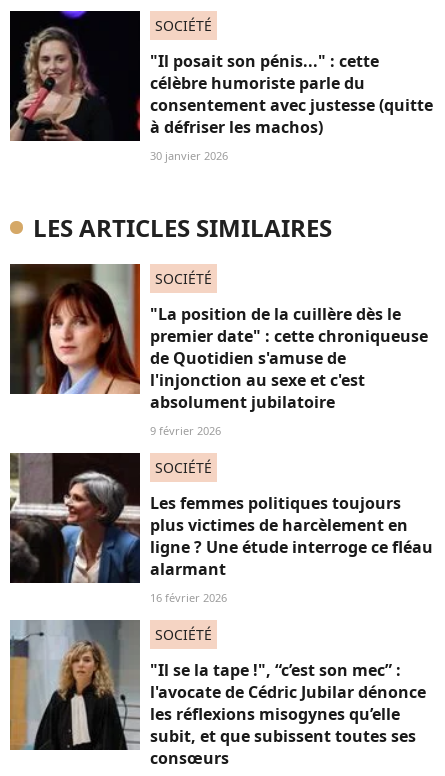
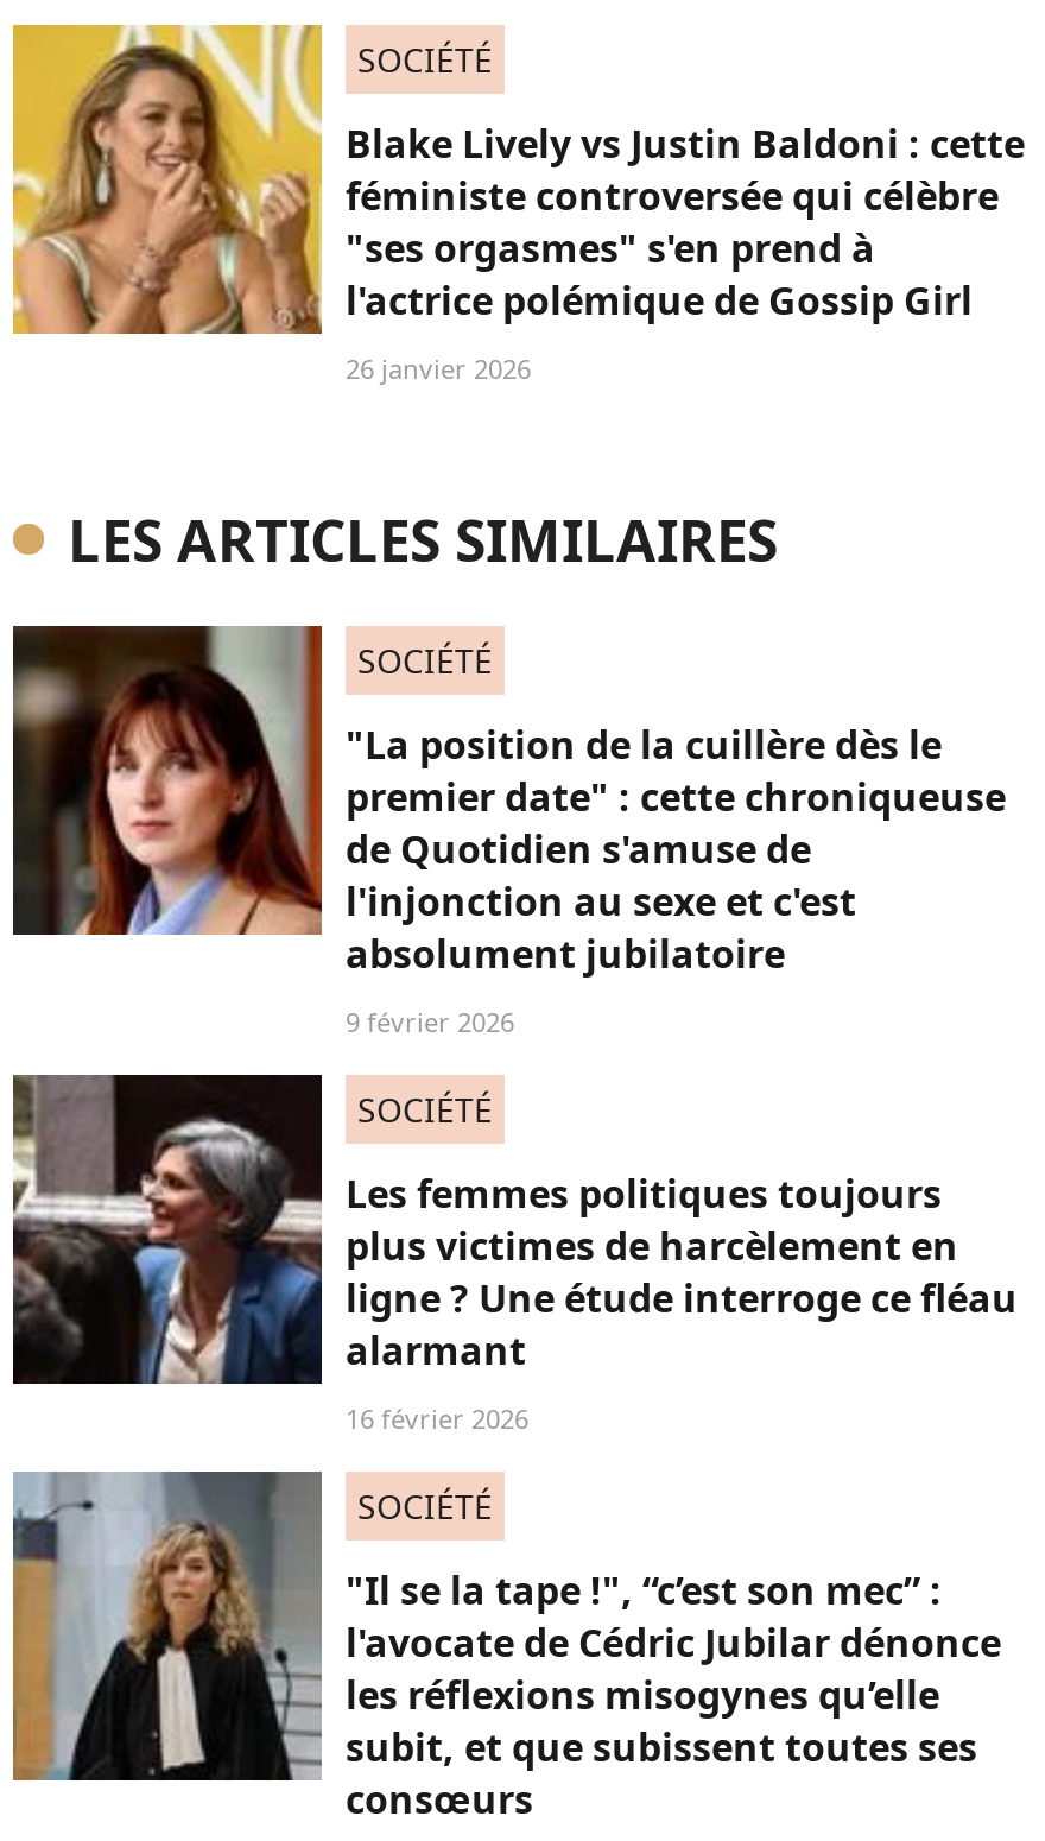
[9,10,433,142] [image] | "Il posait son pénis..." : cette | célèbre humoriste parle du | consentement avec justesse (quitte | à défriser les machos) -> [11,23,1025,336] [image] | Blake Lively vs Justin Baldoni : cette | féministe controversée qui célèbre | "ses orgasmes" s'en prend à | l'actrice polémique de Gossip Girl
[150,148,228,163] 30 janvier 2026 -> [346,350,531,386] 26 janvier 2026

